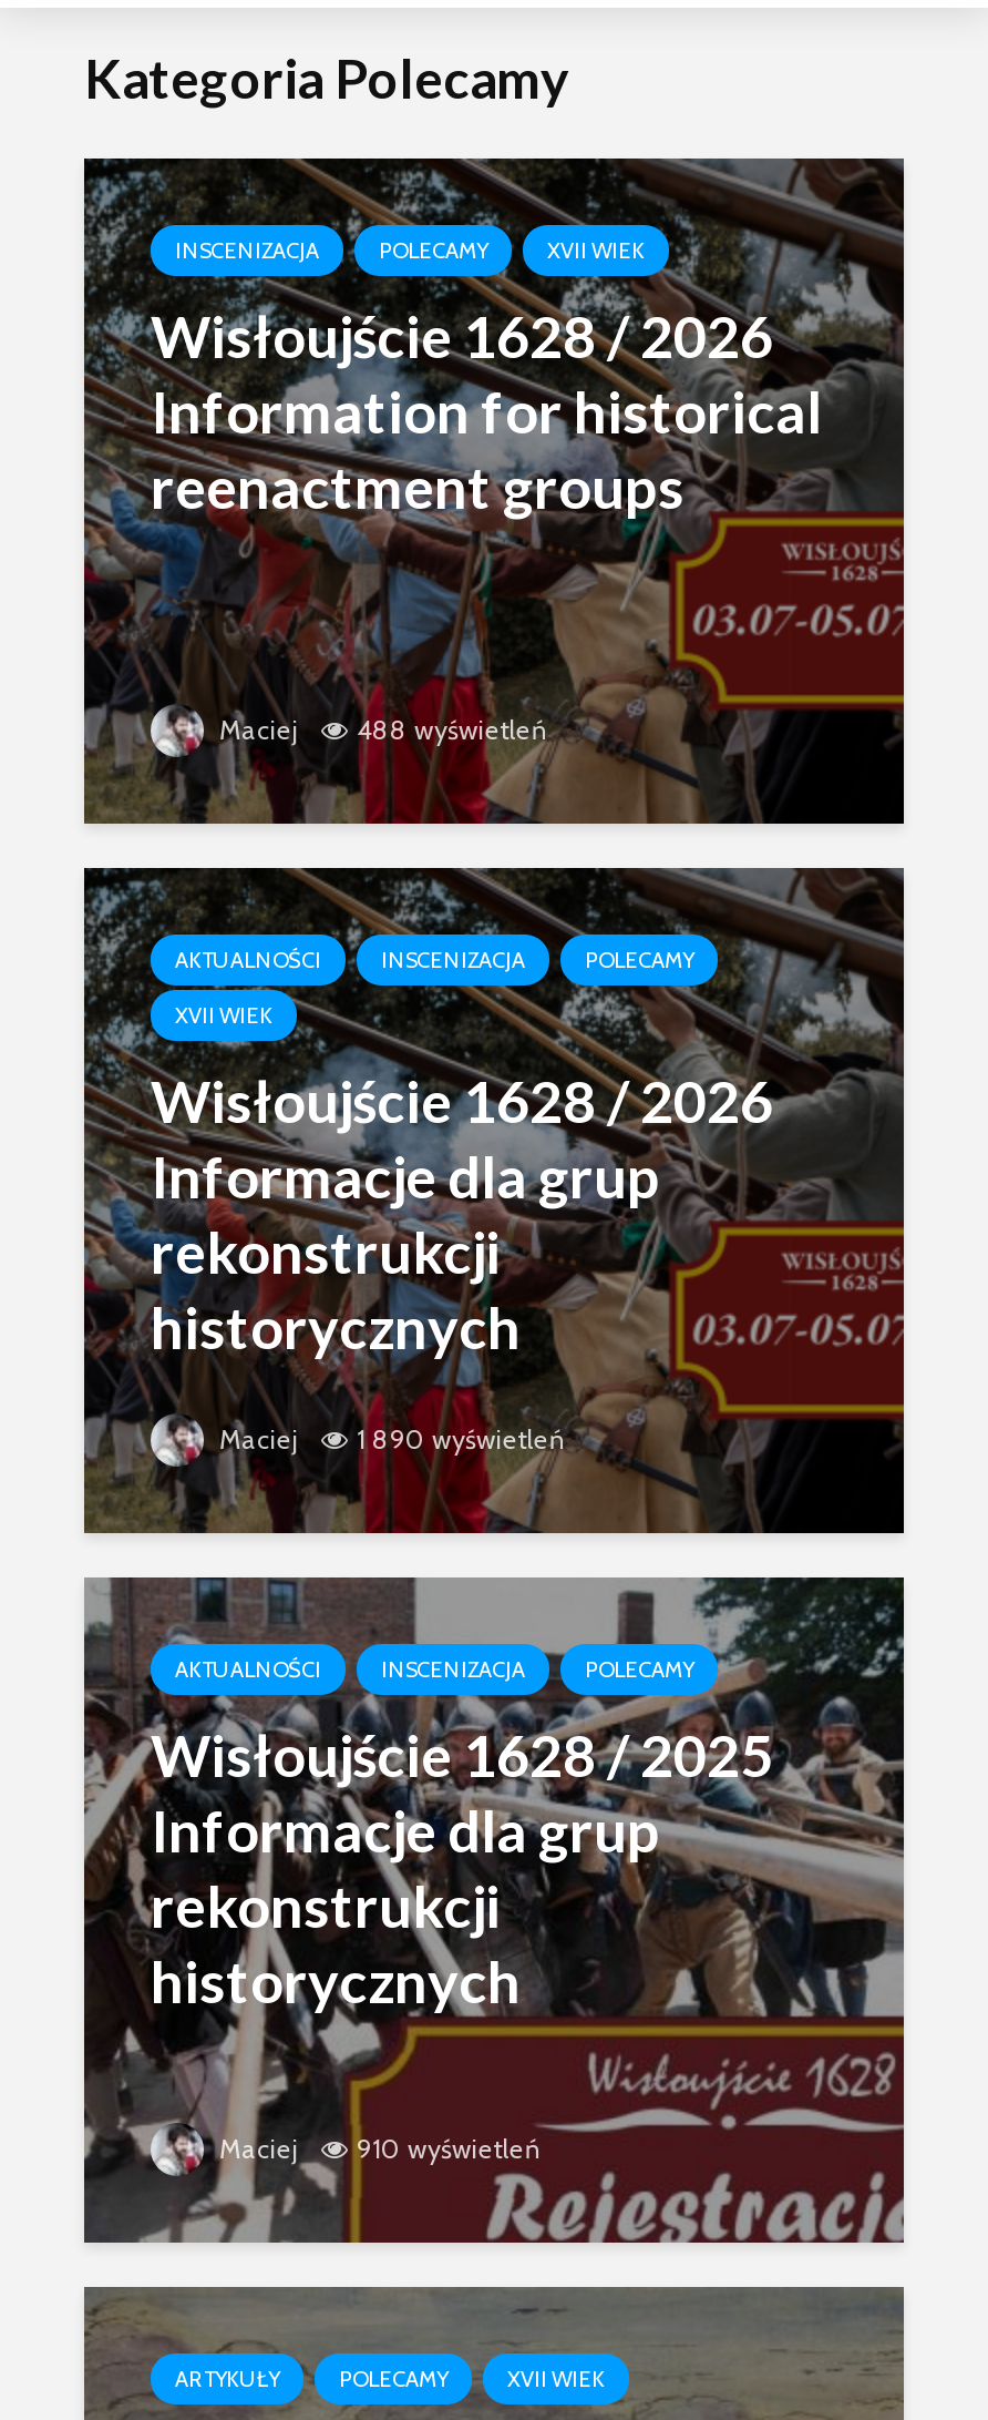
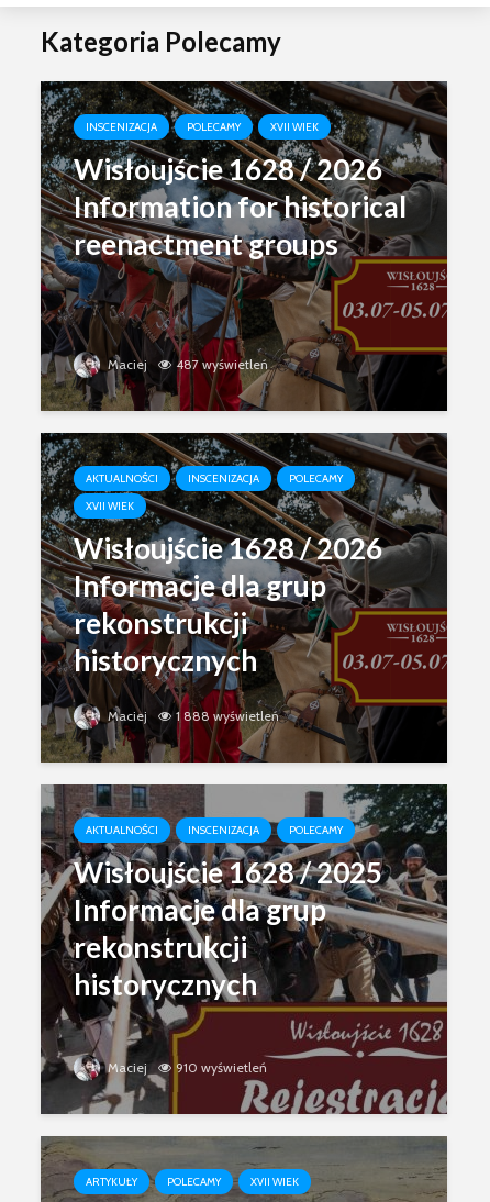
[213,713,547,746] Maciej 488 wyświetleń -> [104,356,268,372] Maciej 487 wyświetleń
[213,1422,565,1456] Maciej 1 890 wyświetleń -> [104,708,279,724] Maciej 1 888 wyświetleń

